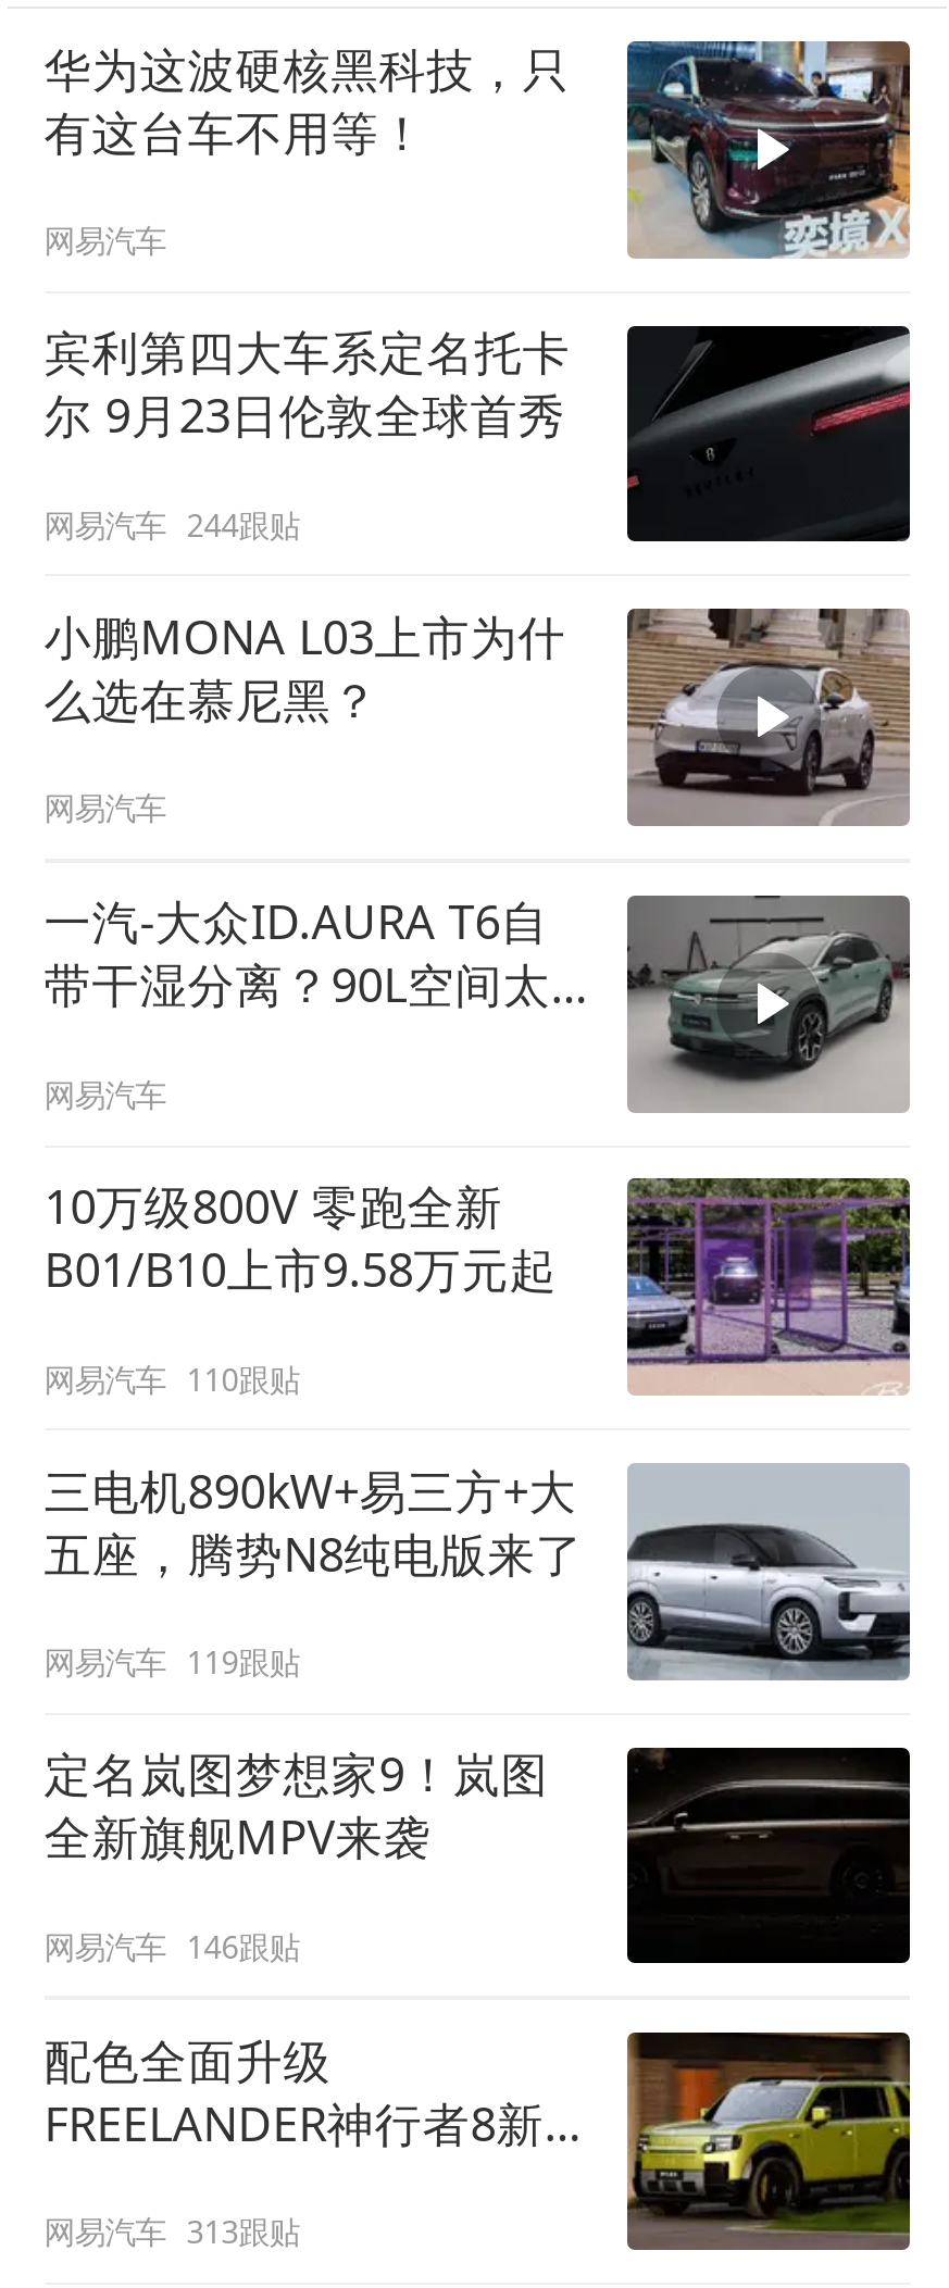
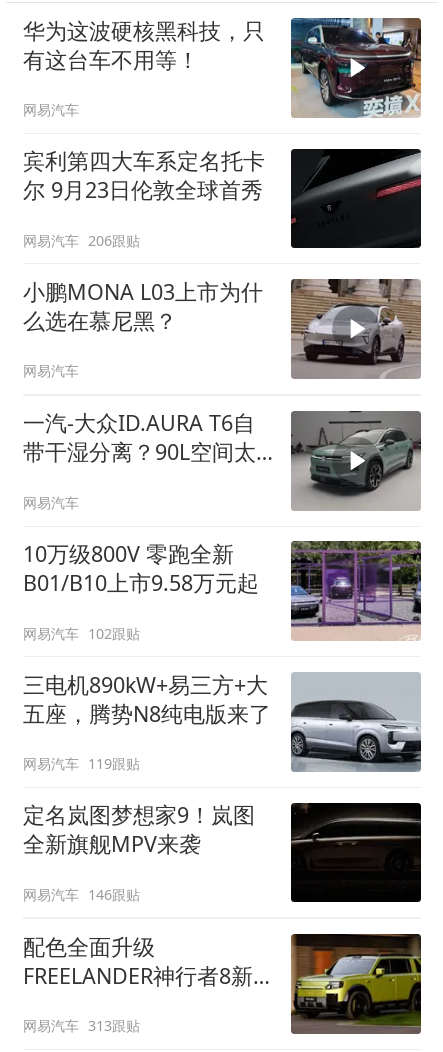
[44,504,300,545] 网易汽车 244跟贴 -> [23,231,140,250] 网易汽车 206跟贴
[44,1358,300,1399] 网易汽车 110跟贴 -> [23,624,140,643] 网易汽车 102跟贴

